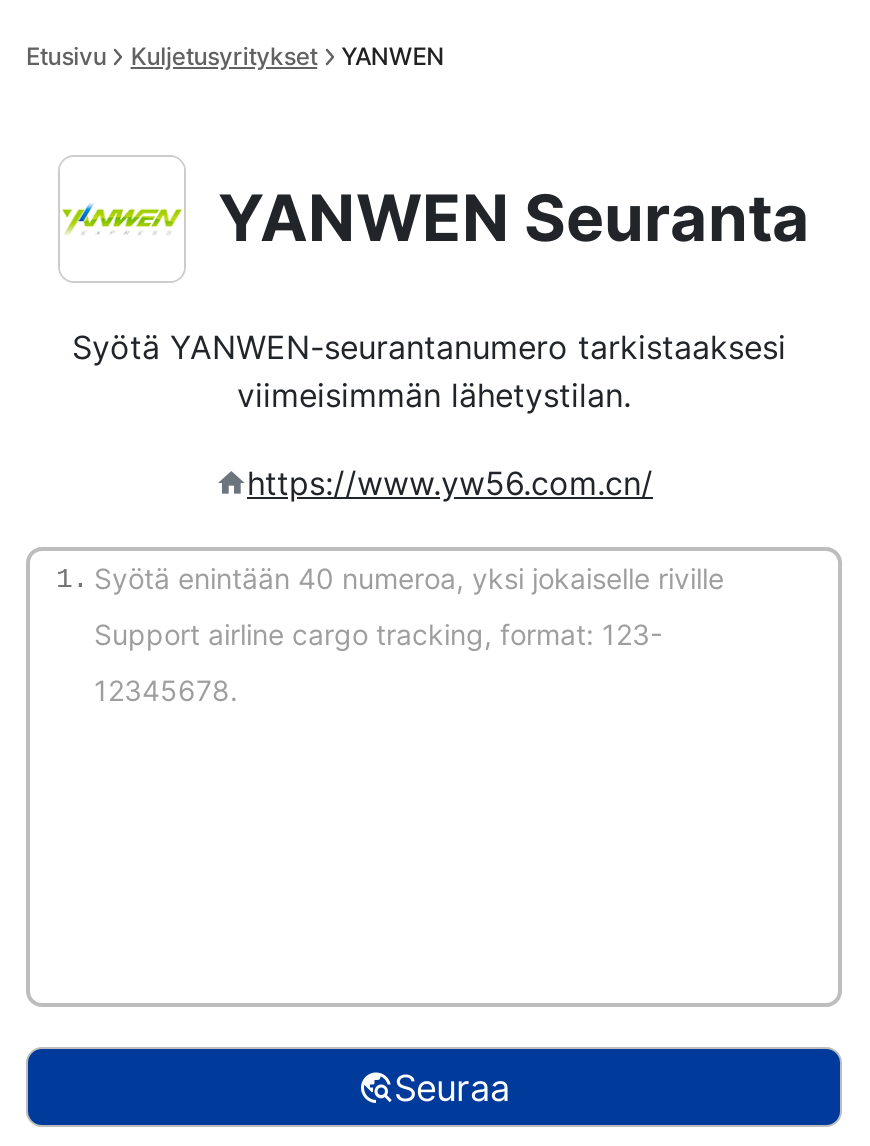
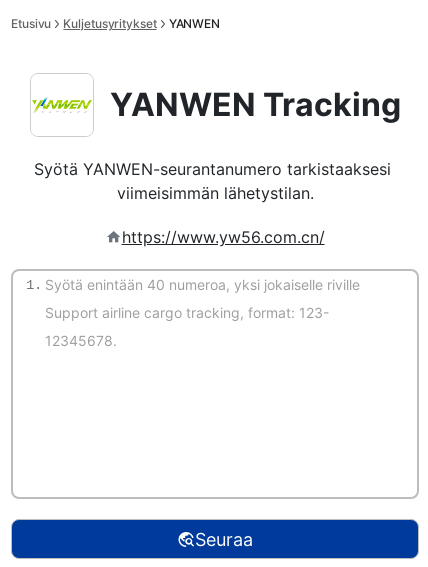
[218,179,810,257] YANWEN Seuranta -> [109,85,400,124] YANWEN Tracking

